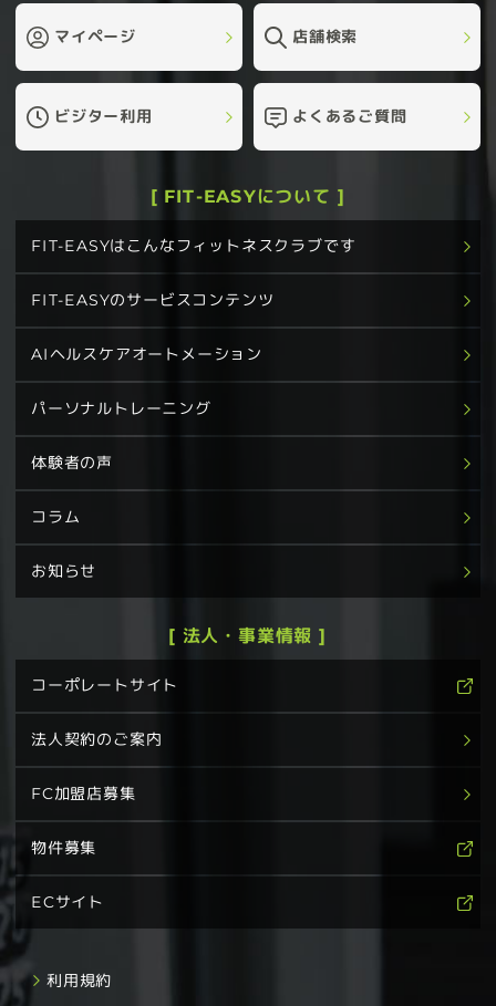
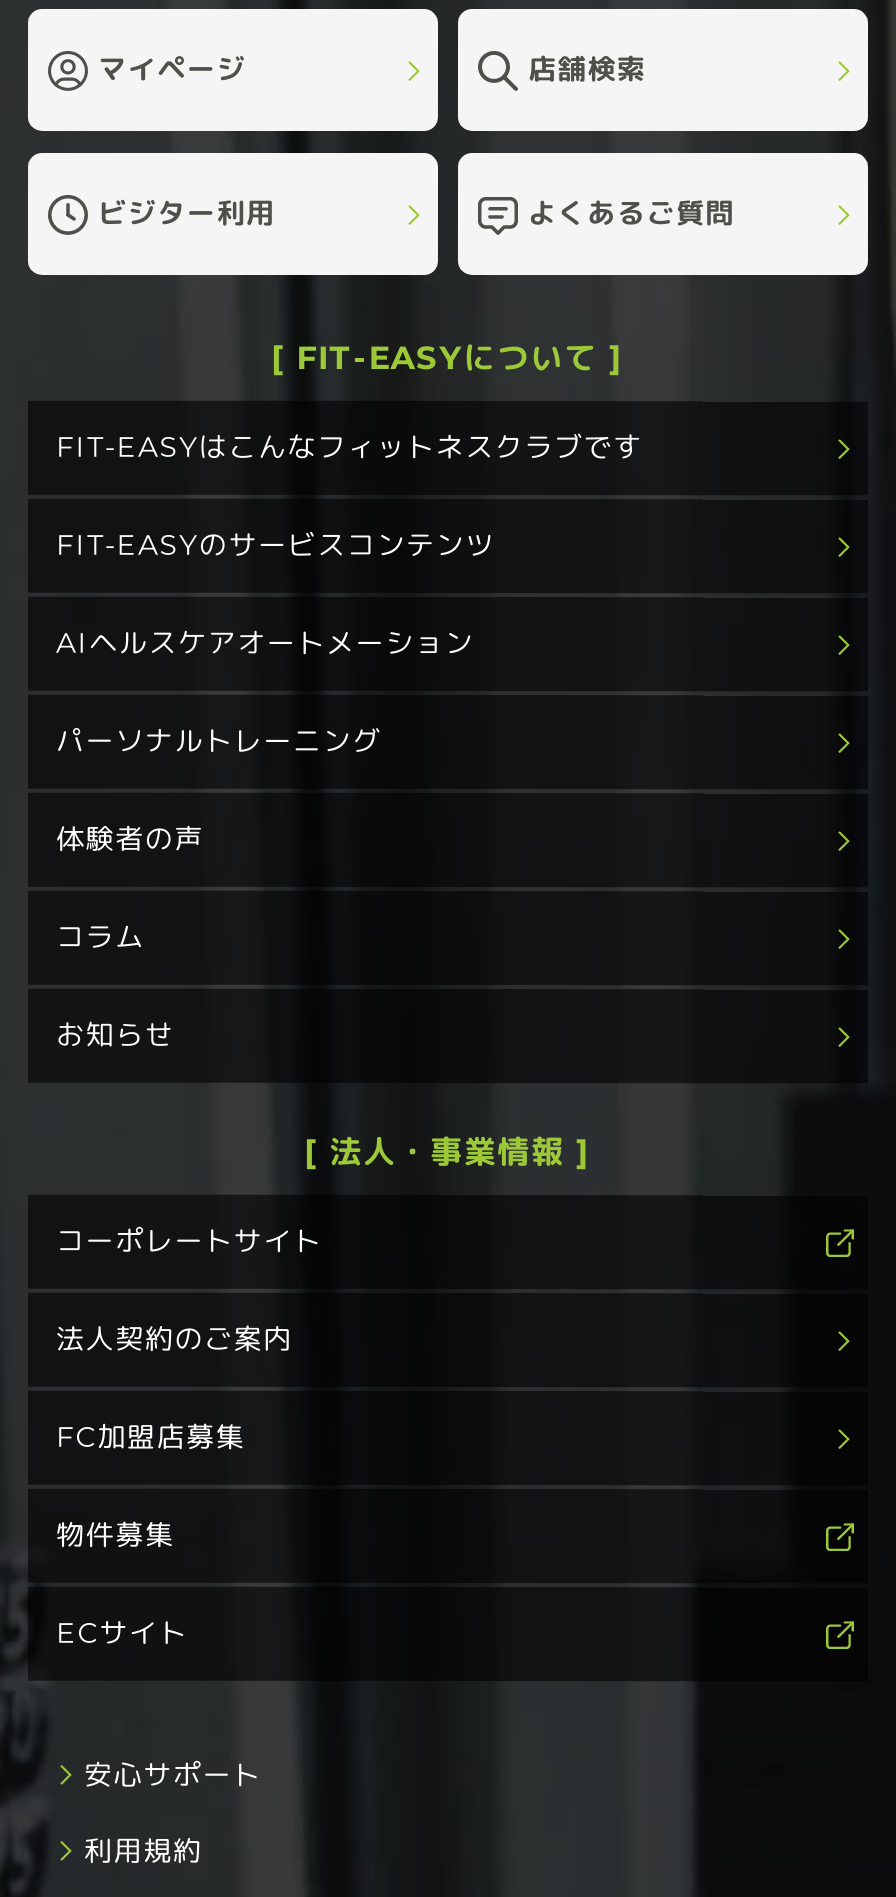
none -> [84,1757,262,1793] 安心サポート

